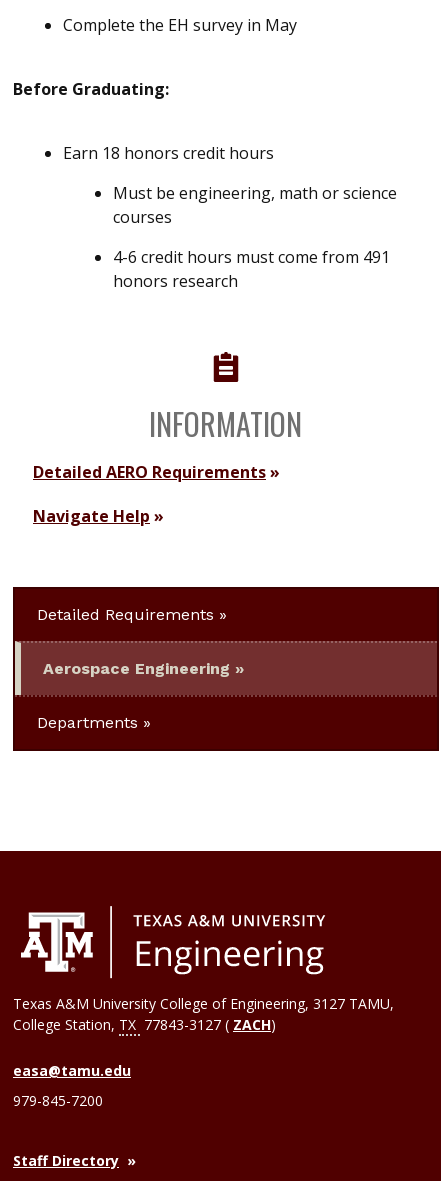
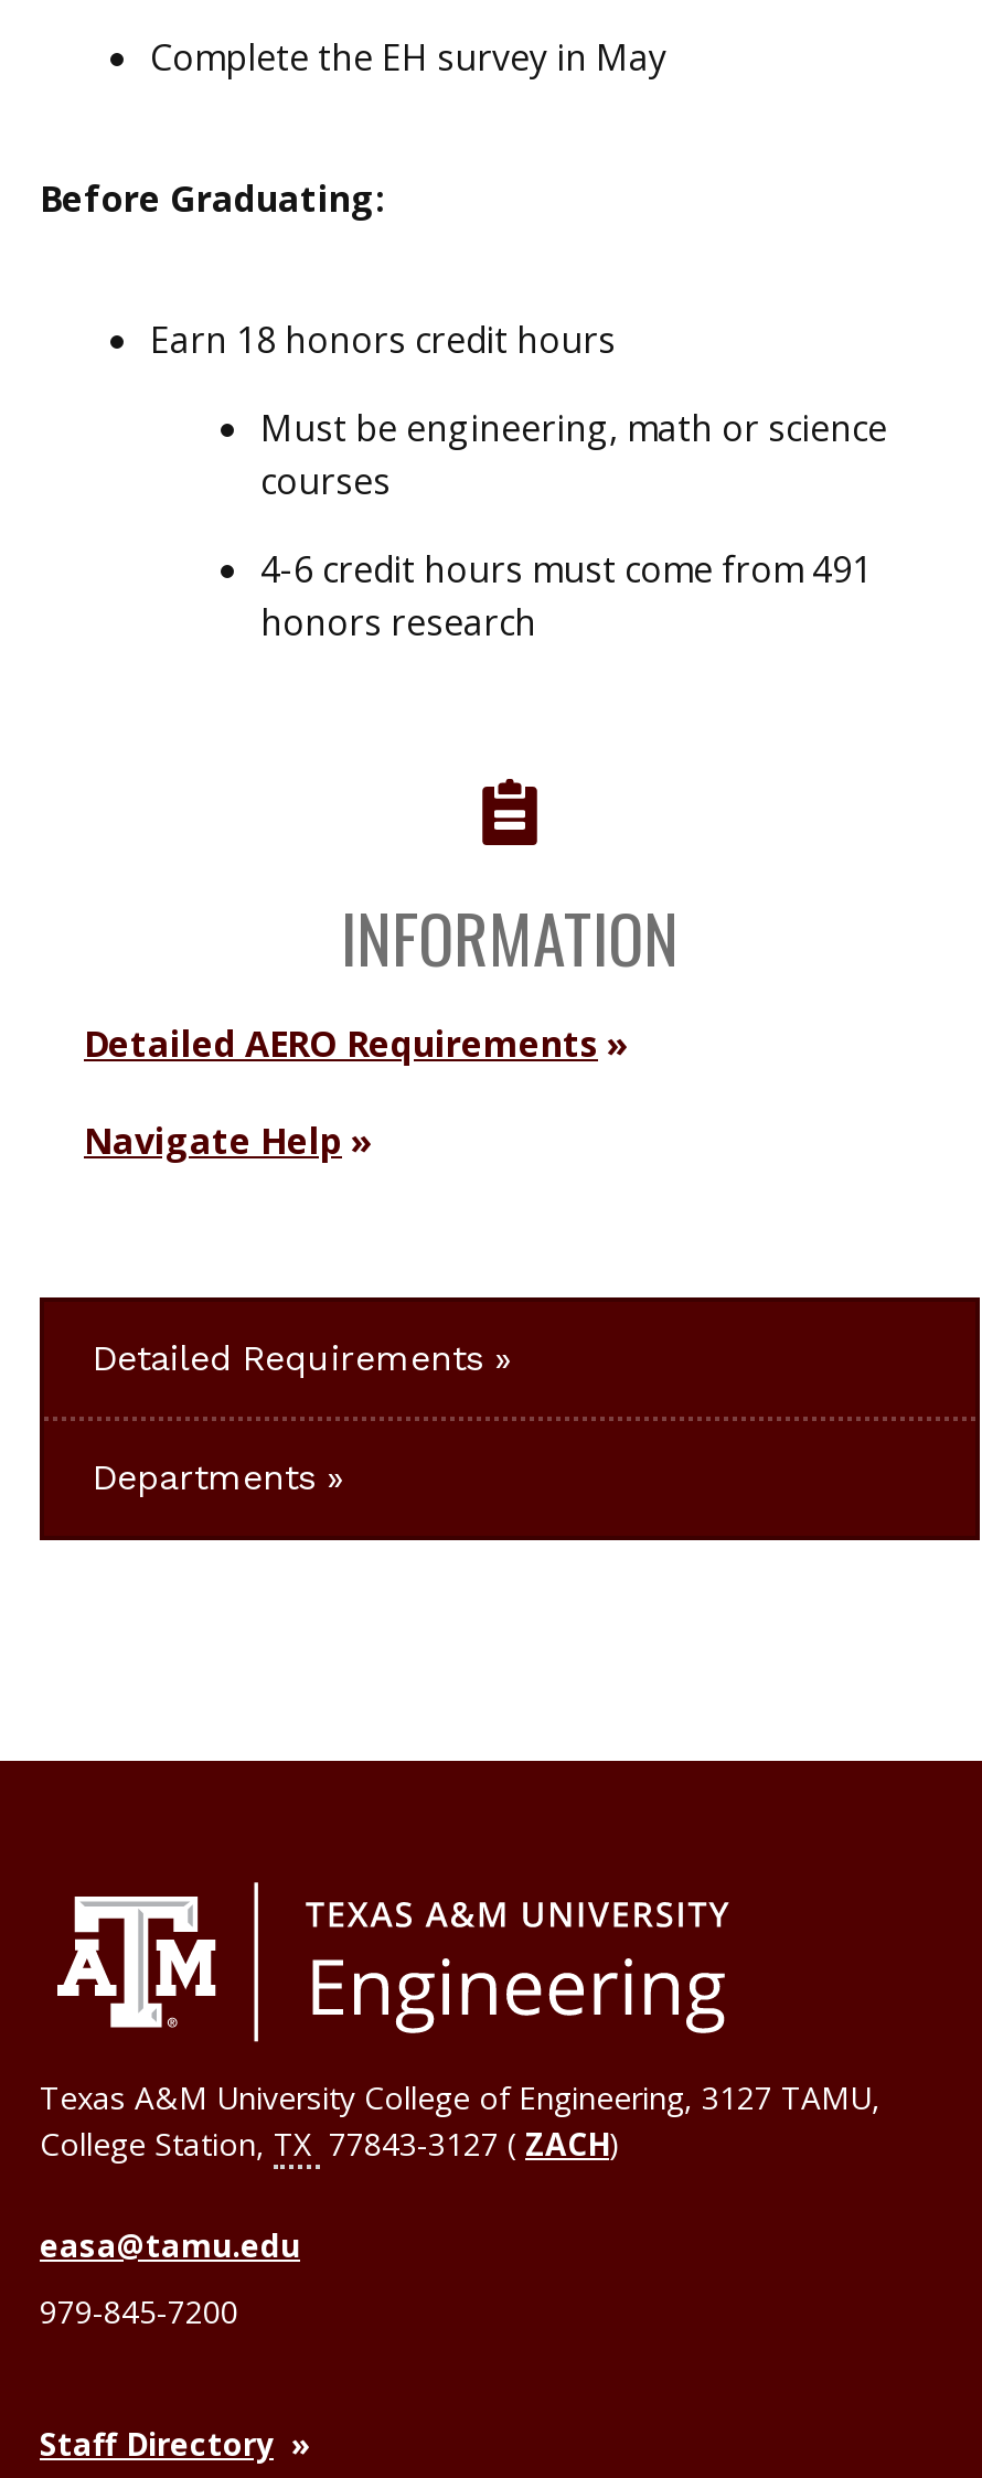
[43,659,230,678] Aerospace Engineering -> none

